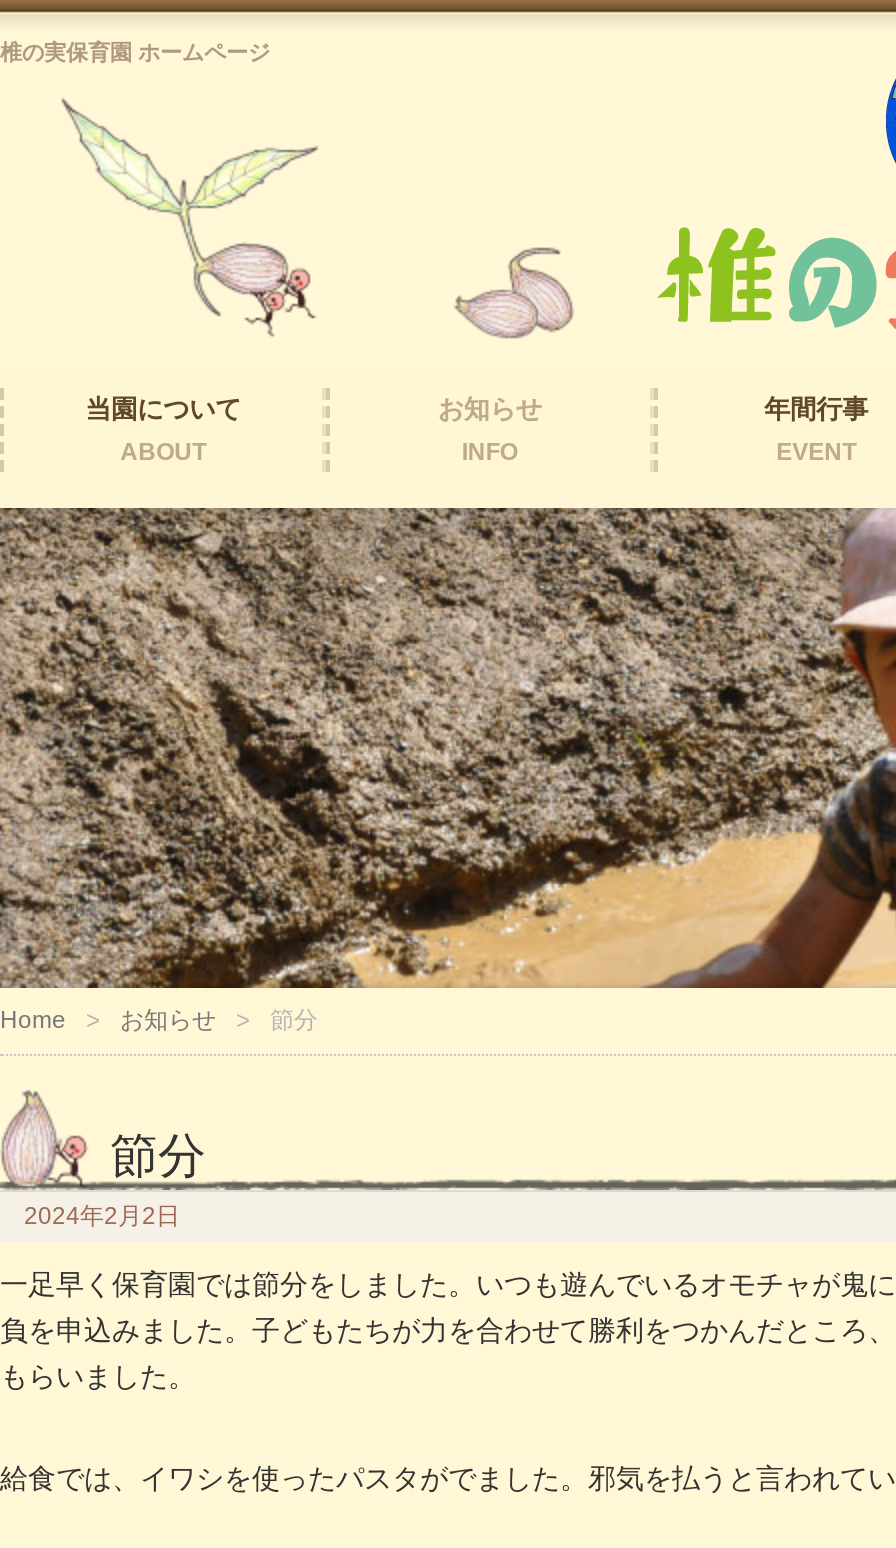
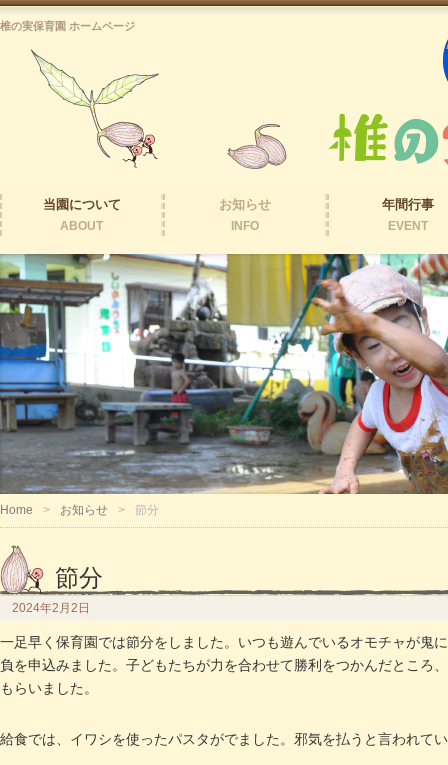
[6,506,890,990] [image] -> [3,253,445,495] [image]

